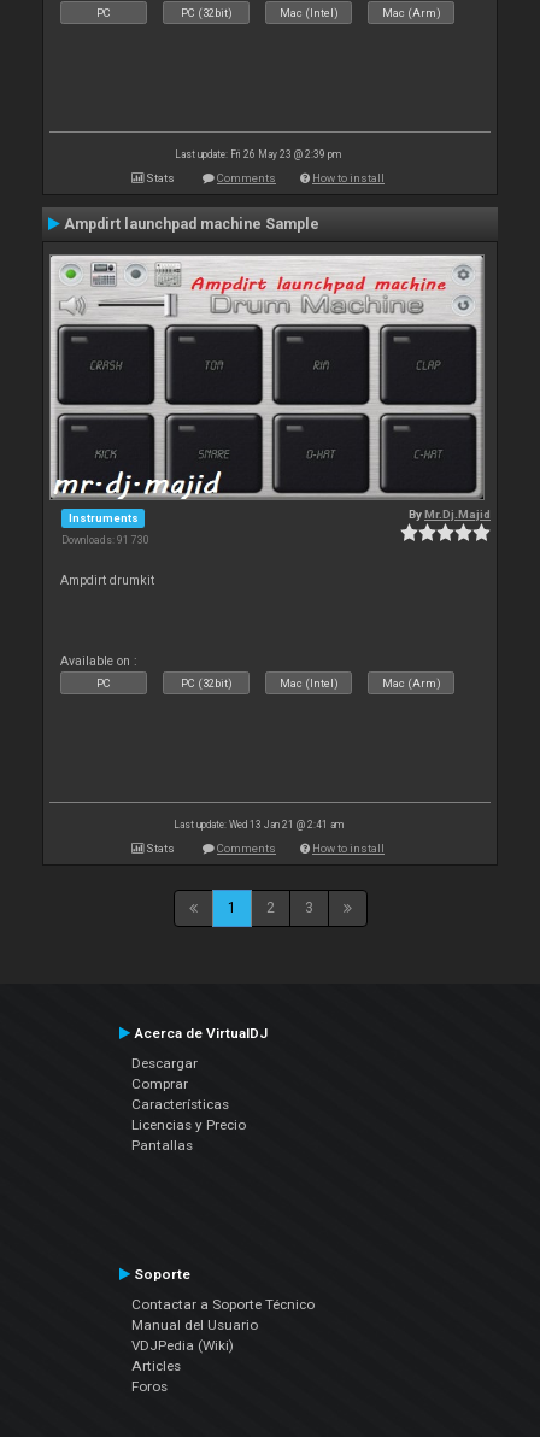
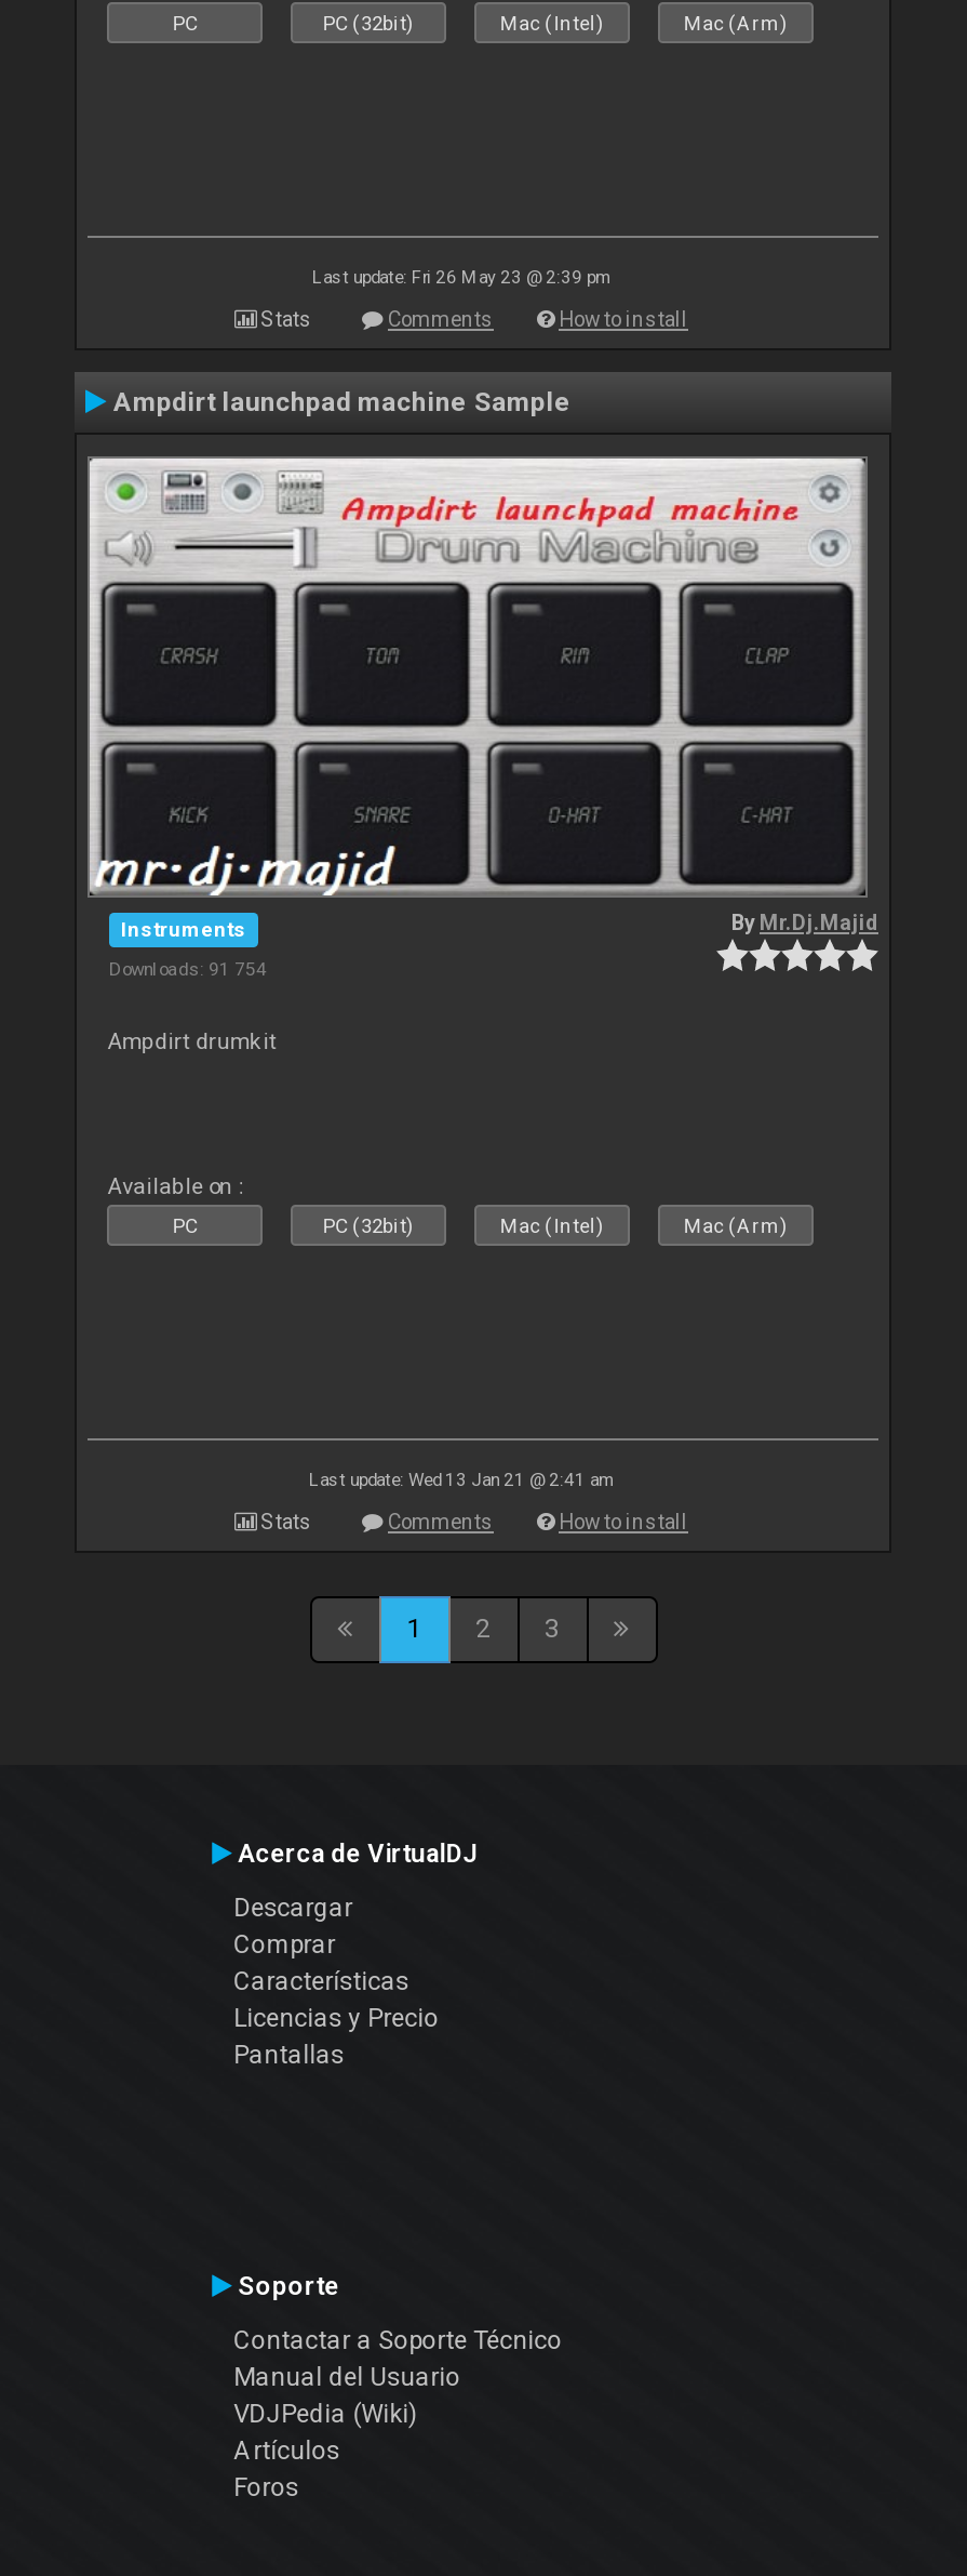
[61,534,149,546] Downloads: 91 730 -> [109,958,267,979] Downloads: 91 754
[131,1358,180,1375] Articles -> [234,2436,339,2467] Artículos

